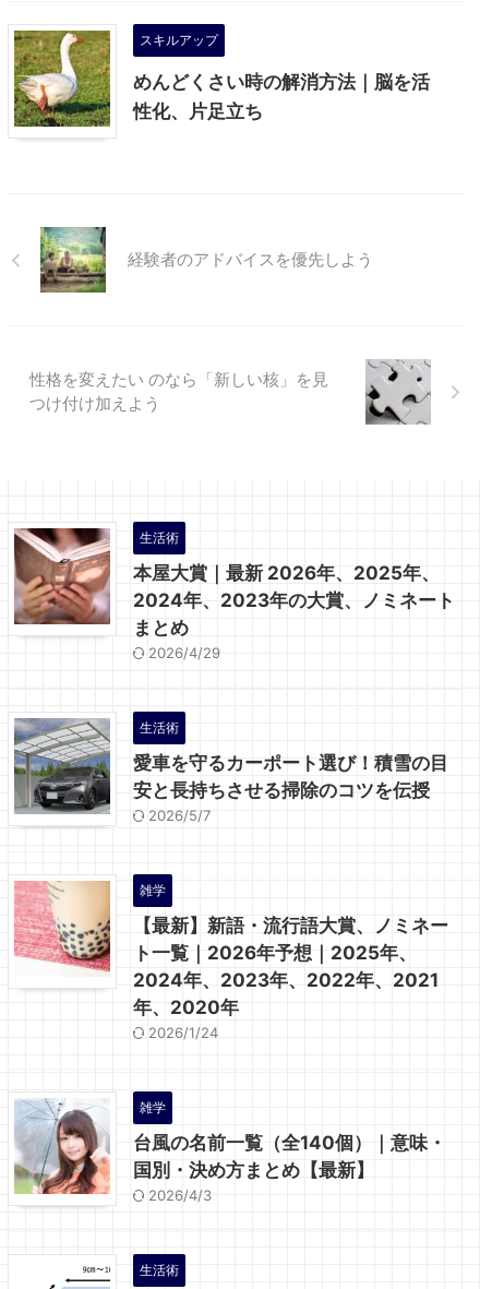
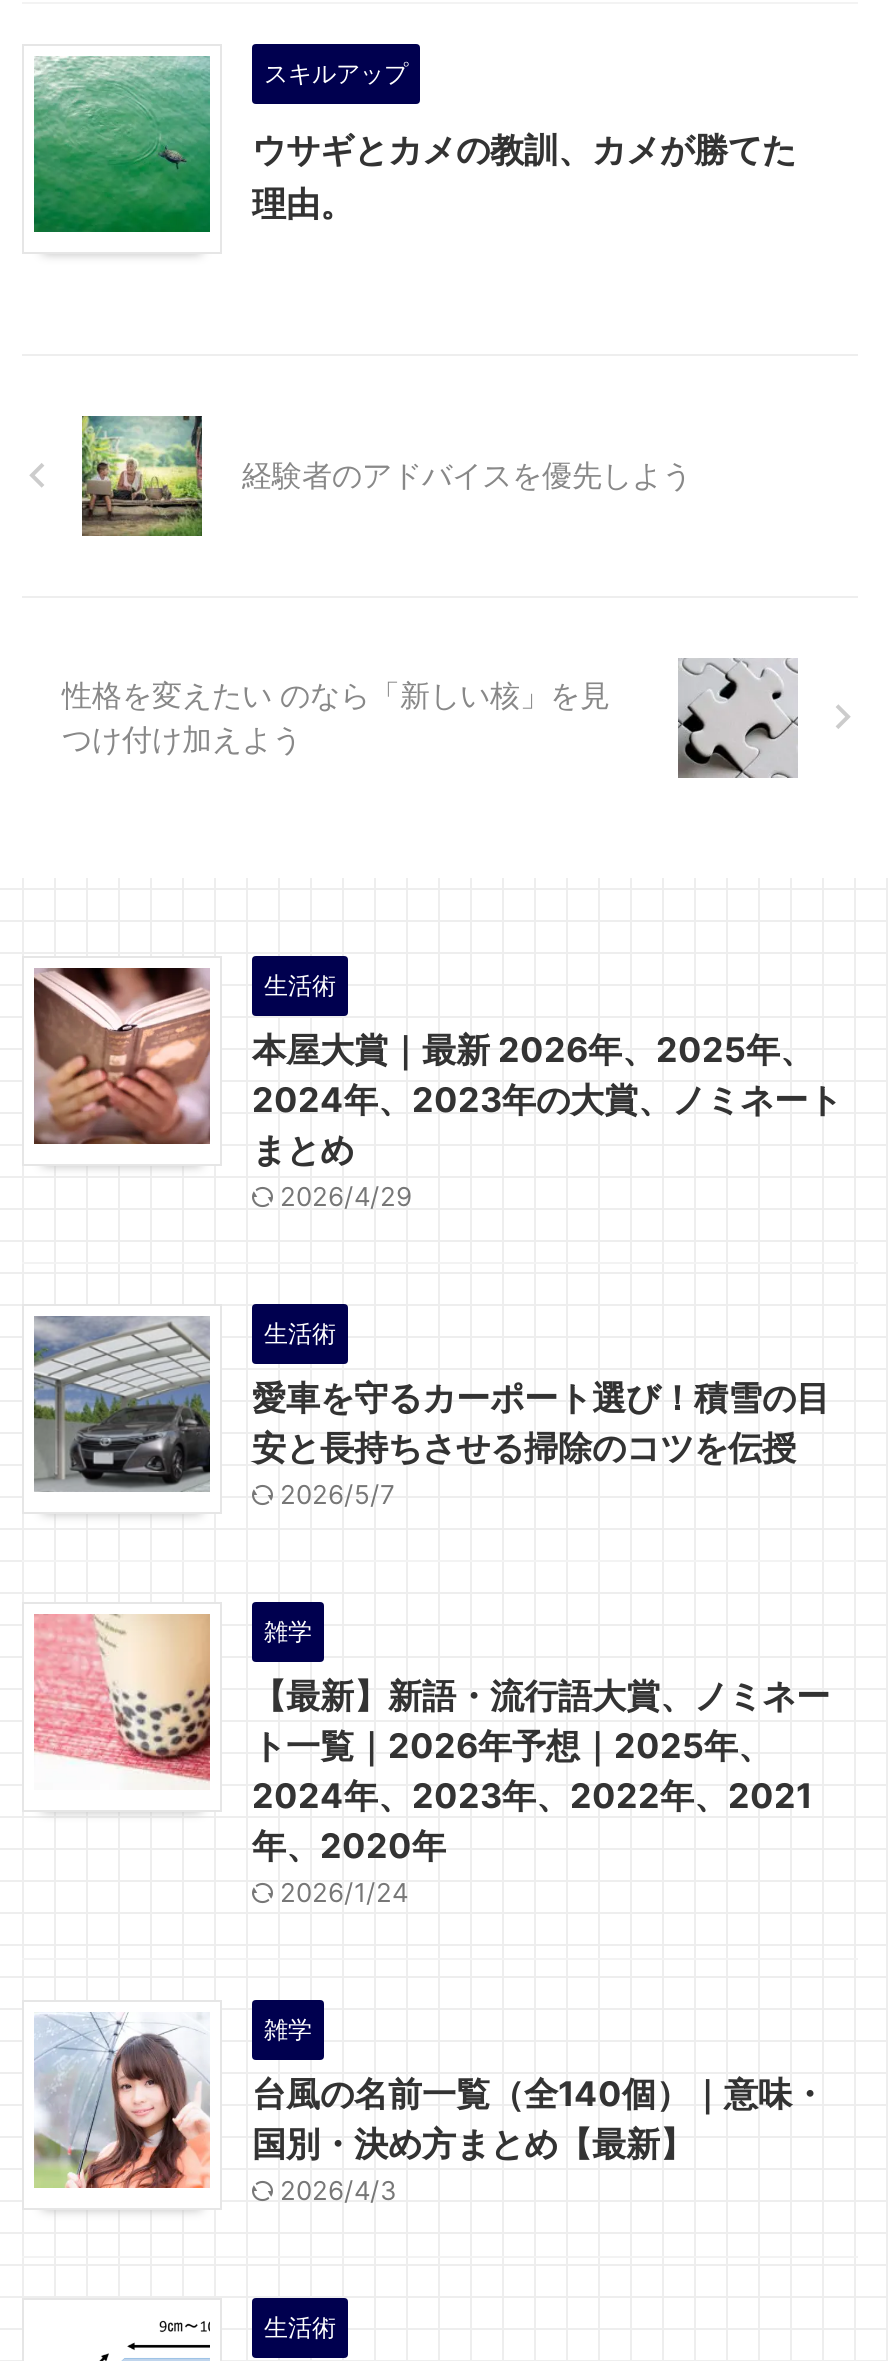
[13,29,430,128] [image] | めんどくさい時の解消方法｜脳を活 | 性化、片足立ち -> [34,55,796,235] [image] | ウサギとカメの教訓、カメが勝てた | 理由。

